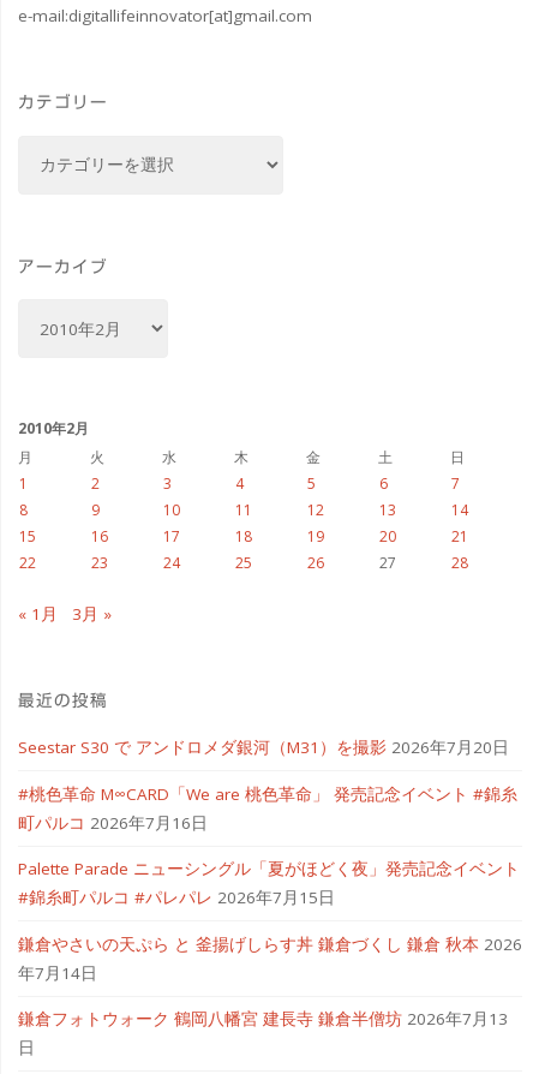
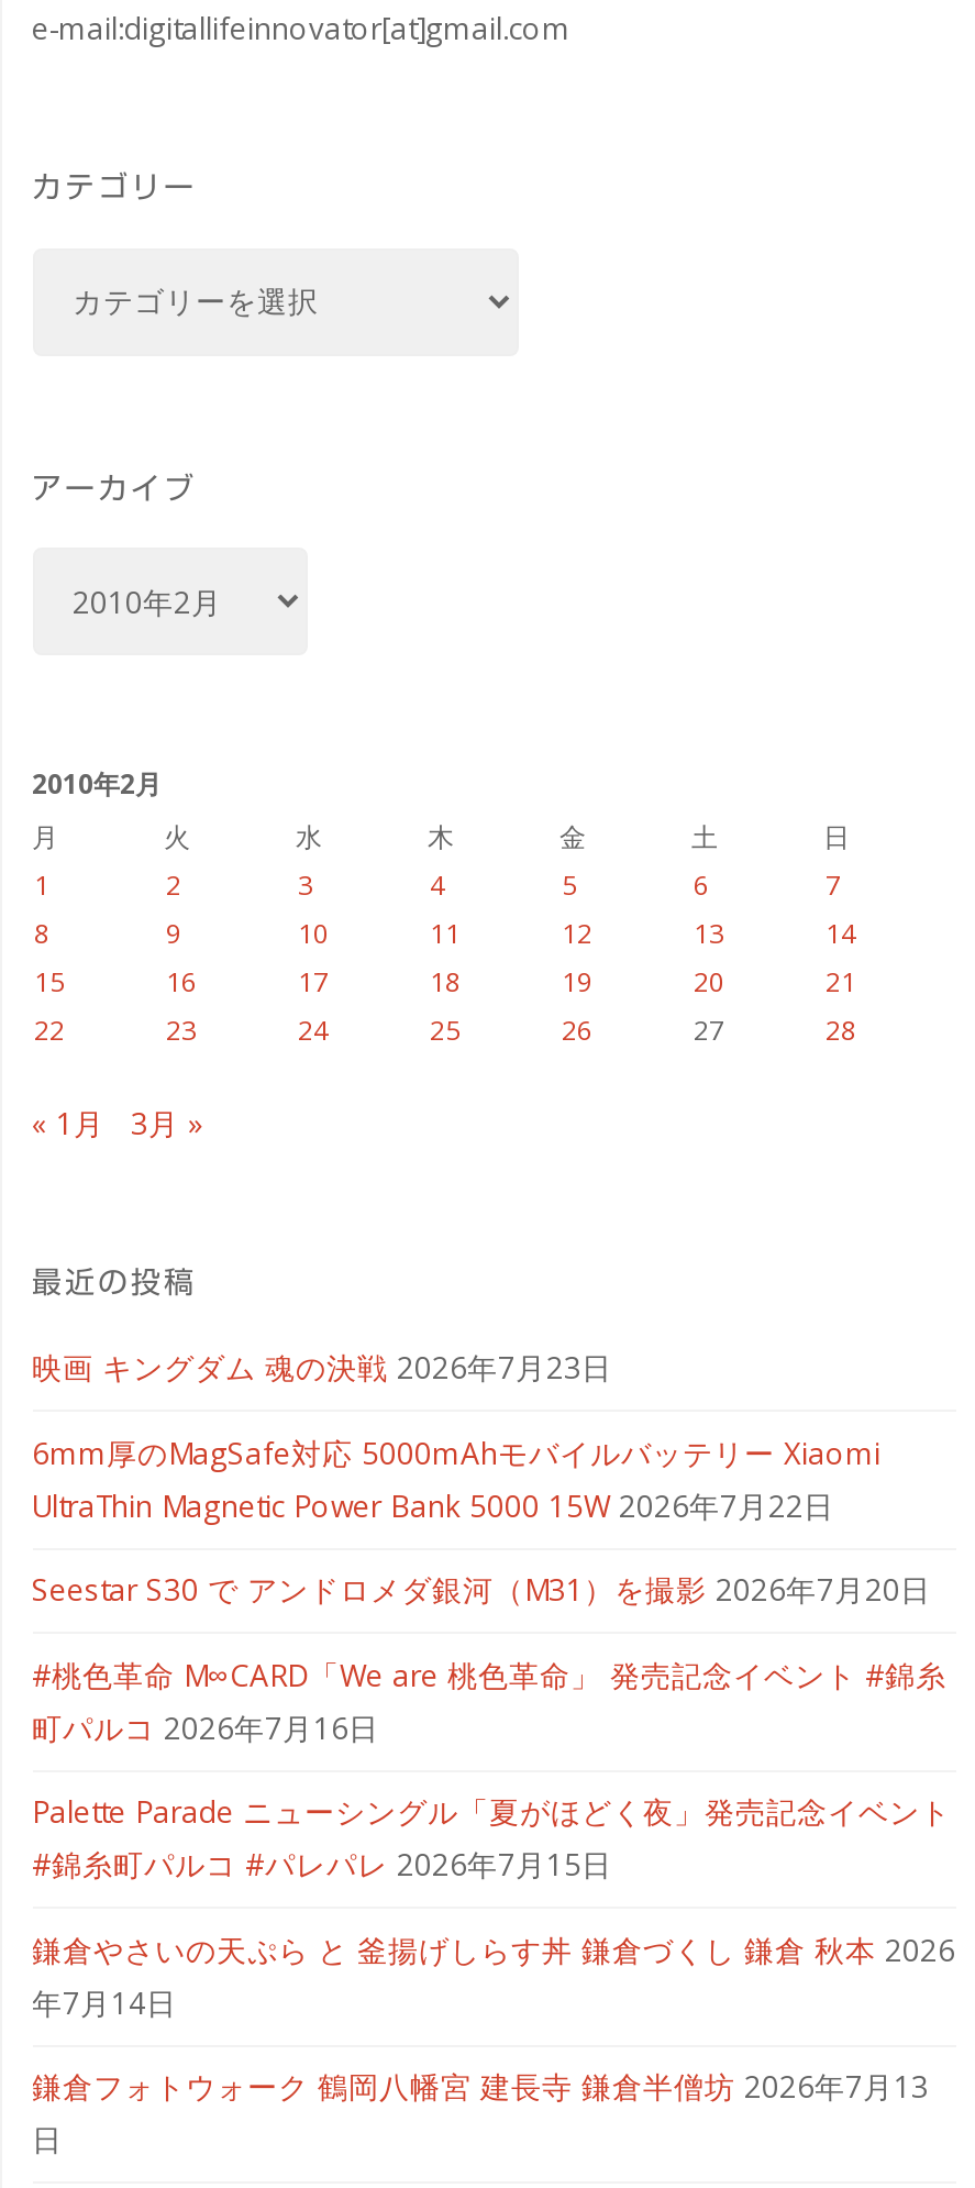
none -> [32,1348,880,1526] 映画 キングダム 魂の決戦 2026年7月23日 | 6mm厚のMagSafe対応 5000mAhモバイルバッテリー Xiaomi | UltraThin Magnetic Power Bank 5000 15W 2026年7月22日

